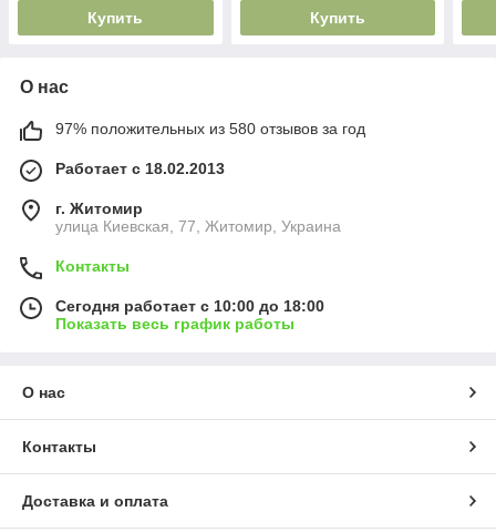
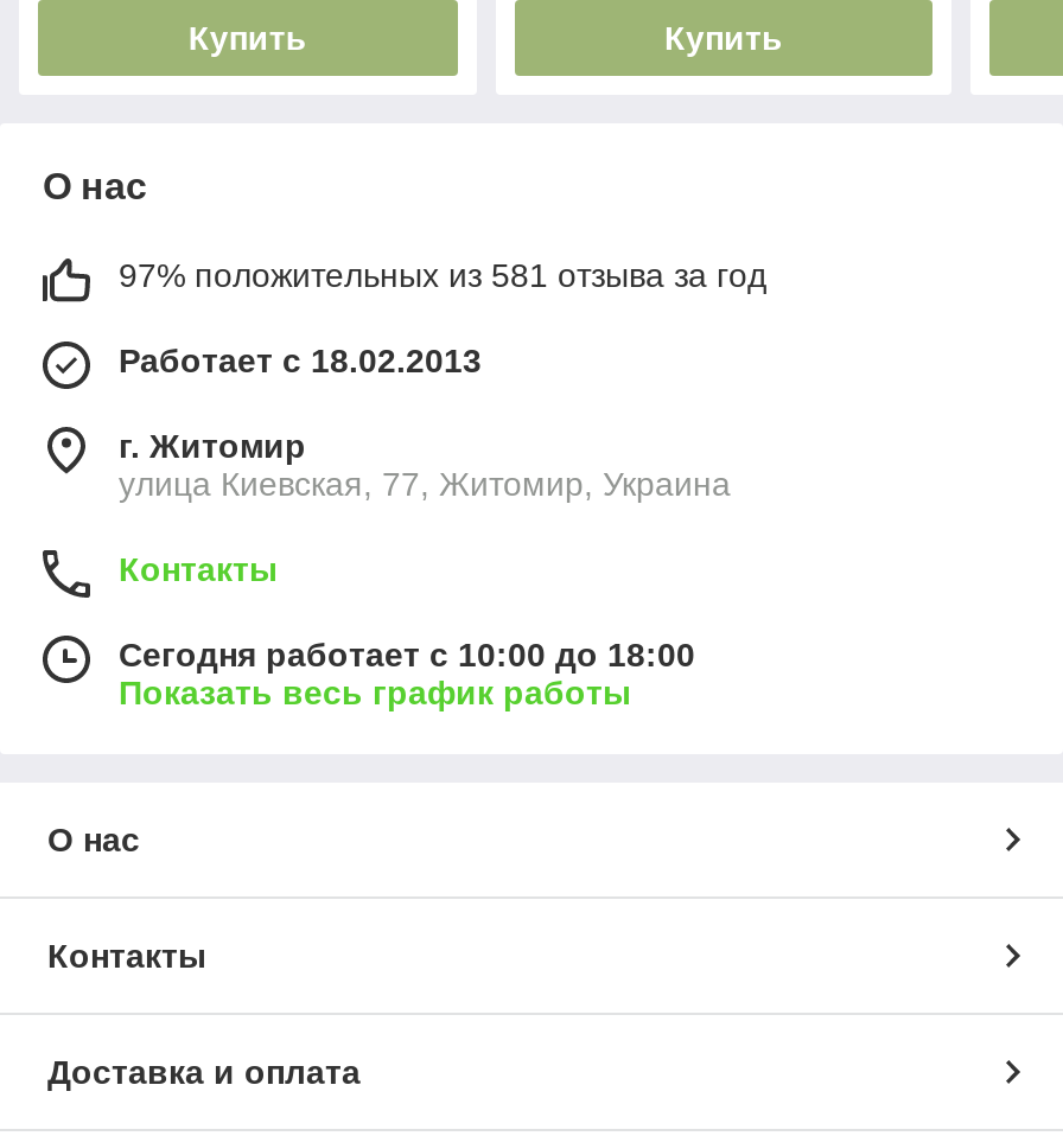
[55,119,365,137] 97% положительных из 580 отзывов за год -> [119,255,766,293] 97% положительных из 581 отзыва за год

